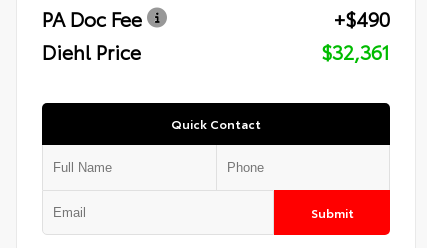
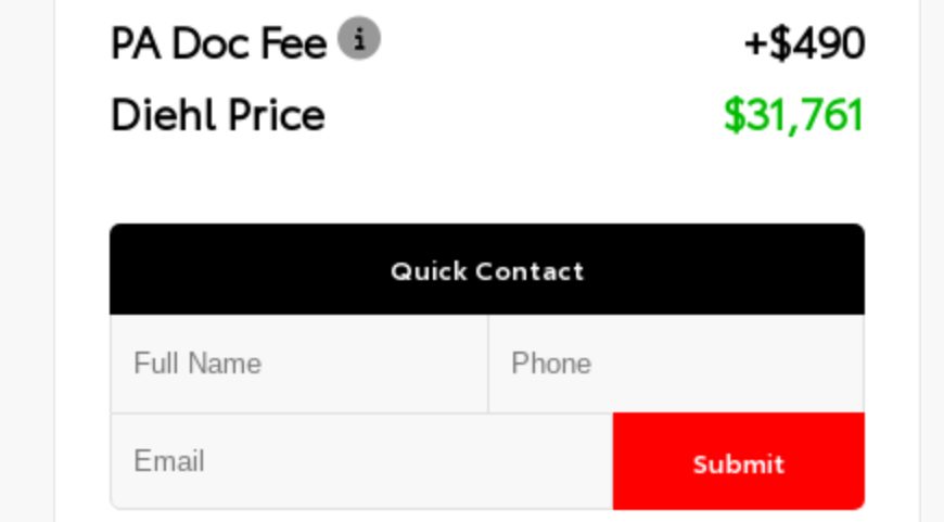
[321,36,390,64] $32,361 -> [722,78,865,139] $31,761

